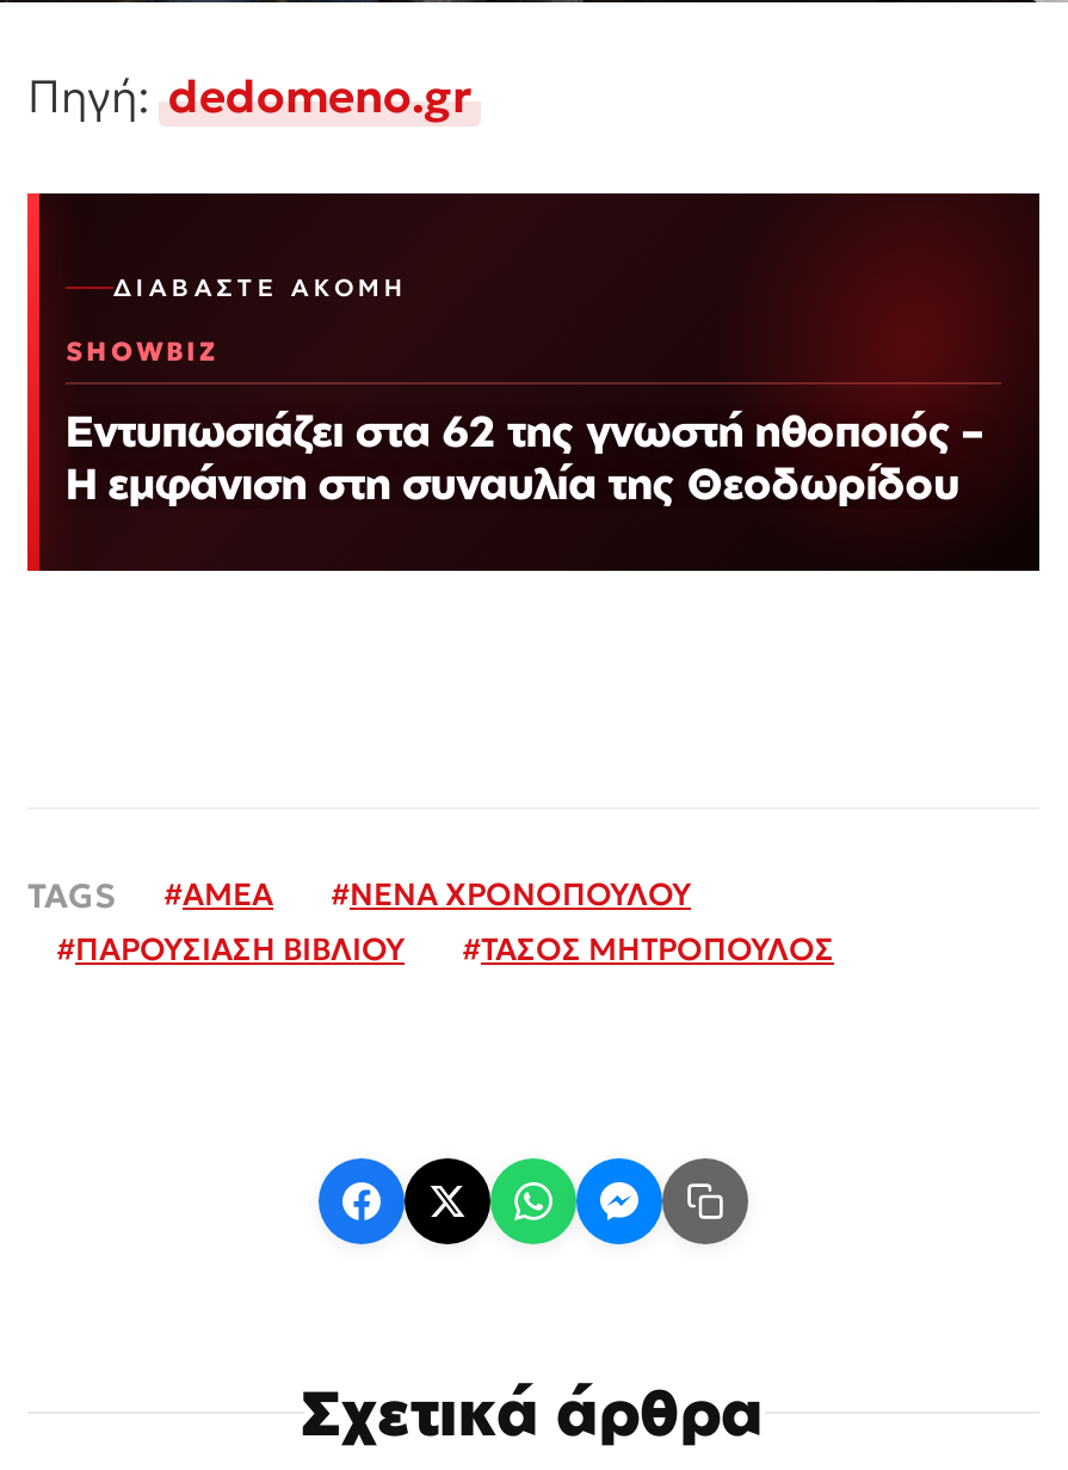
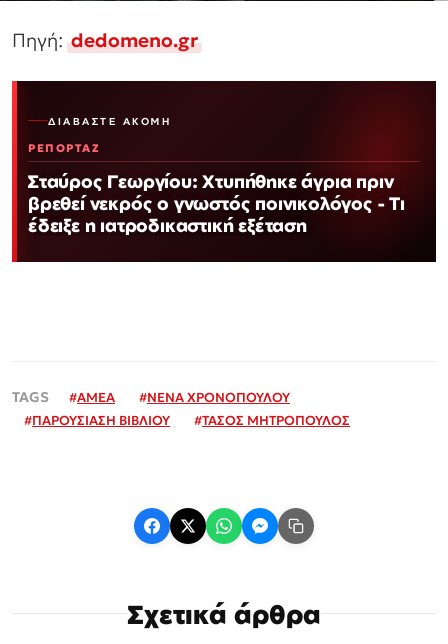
[66,336,220,369] SHOWBIZ -> [28,141,100,155] ΡΕΠΟΡΤΑΖ
[66,405,982,510] Εντυπωσιάζει στα 62 της γνωστή ηθοποιός – | Η εμφάνιση στη συναυλία της Θεοδωρίδου -> [28,170,405,236] Σταύρος Γεωργίου: Χτυπήθηκε άγρια πριν | βρεθεί νεκρός ο γνωστός ποινικολόγος - Τι | έδειξε η ιατροδικαστική εξέταση

